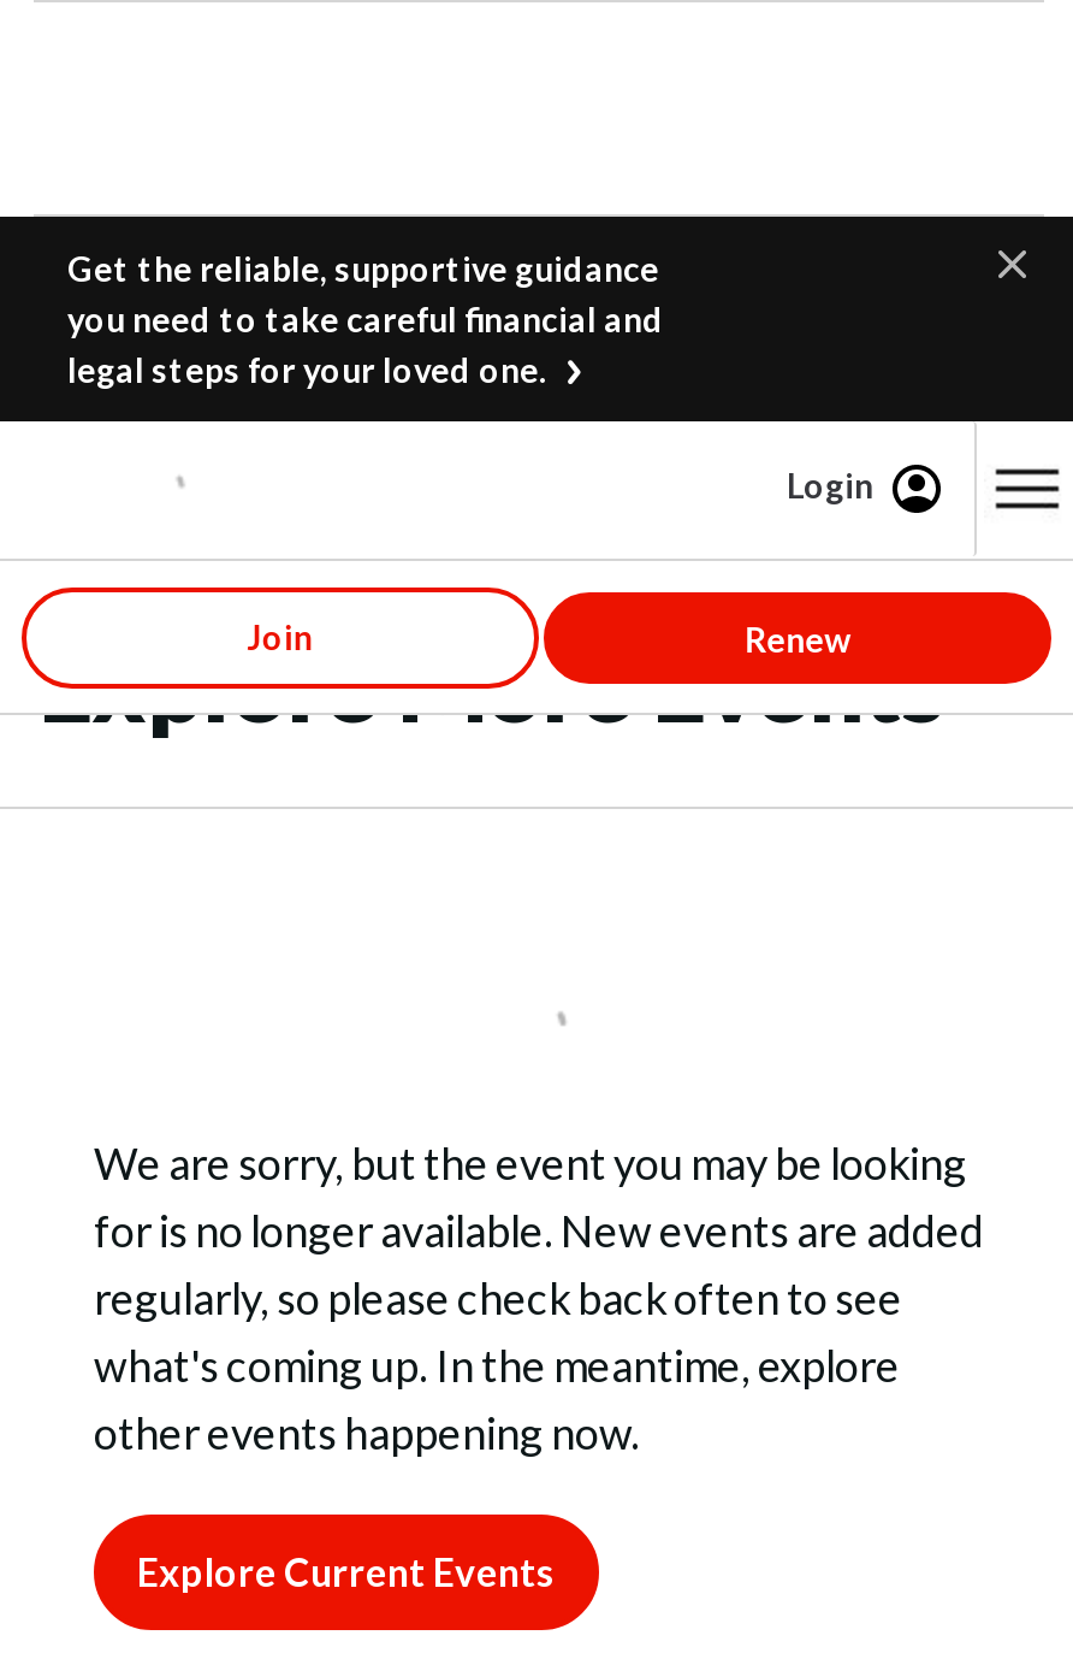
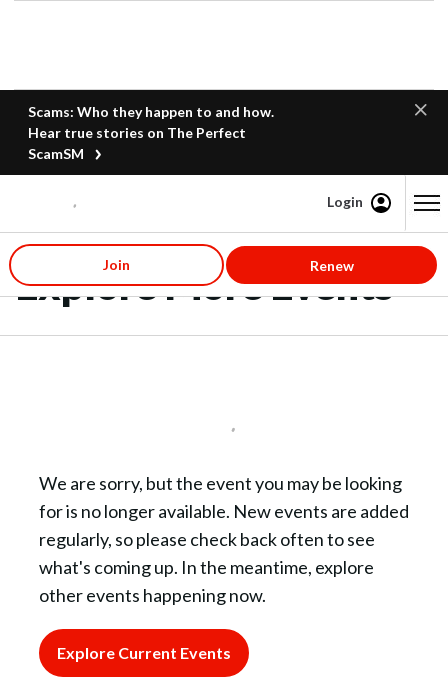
[67,248,664,390] Get the reliable, supportive guidance | you need to take careful financial and | legal steps for your loved one. -> [28,103,274,162] Scams: Who they happen to and how. | Hear true stories on The Perfect | ScamSM

